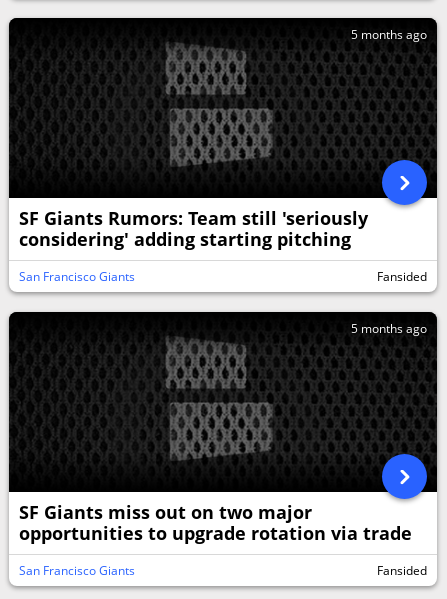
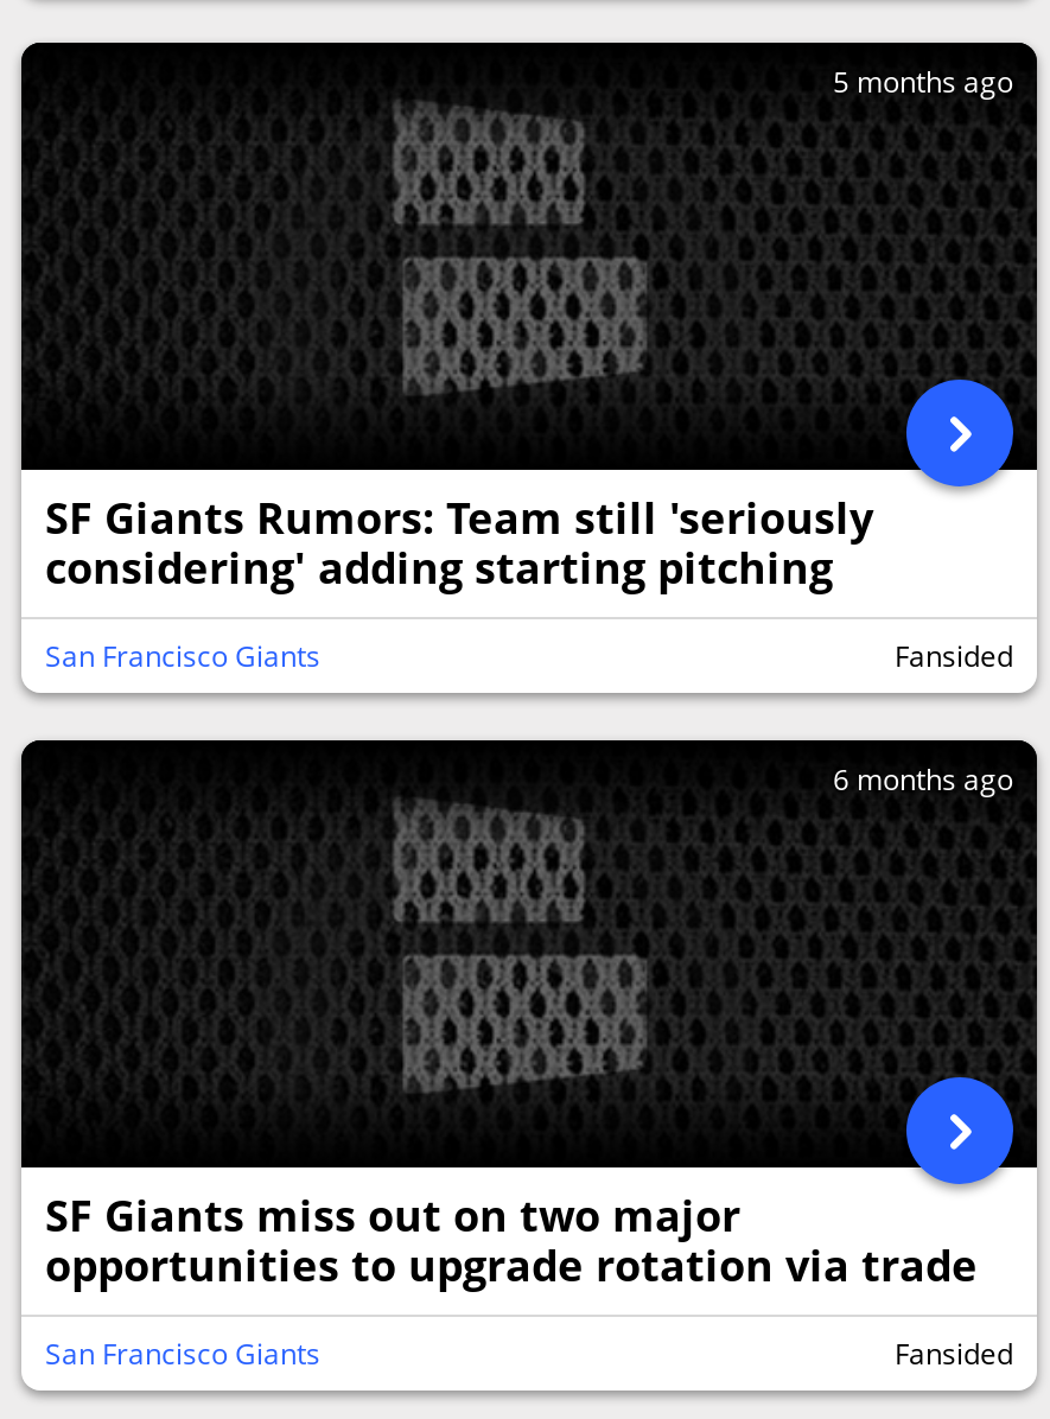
[351,320,427,337] 5 months ago -> [833,759,1013,800] 6 months ago

